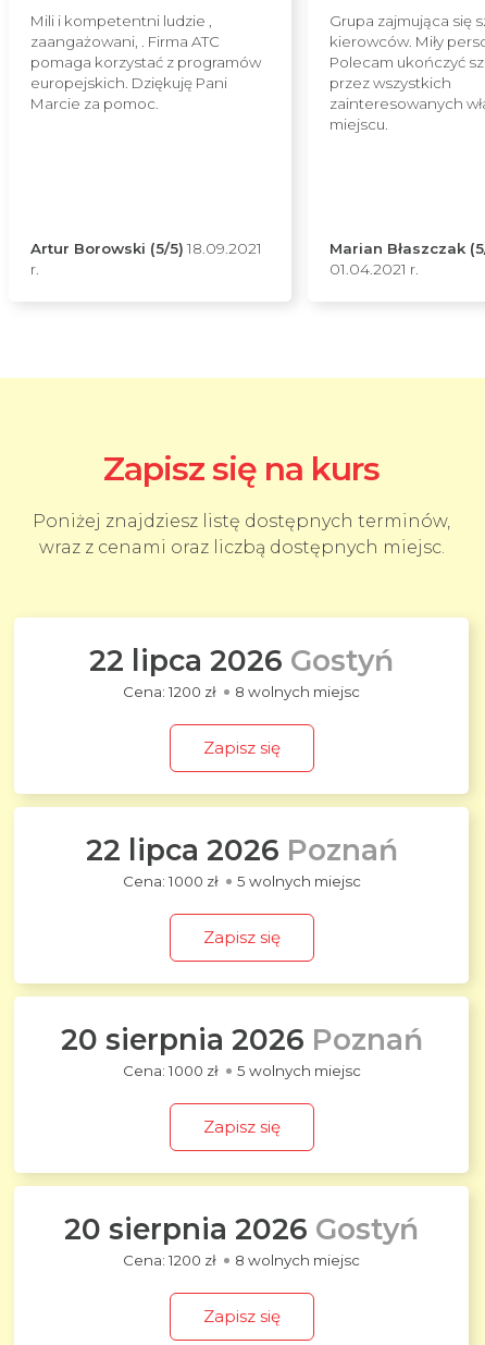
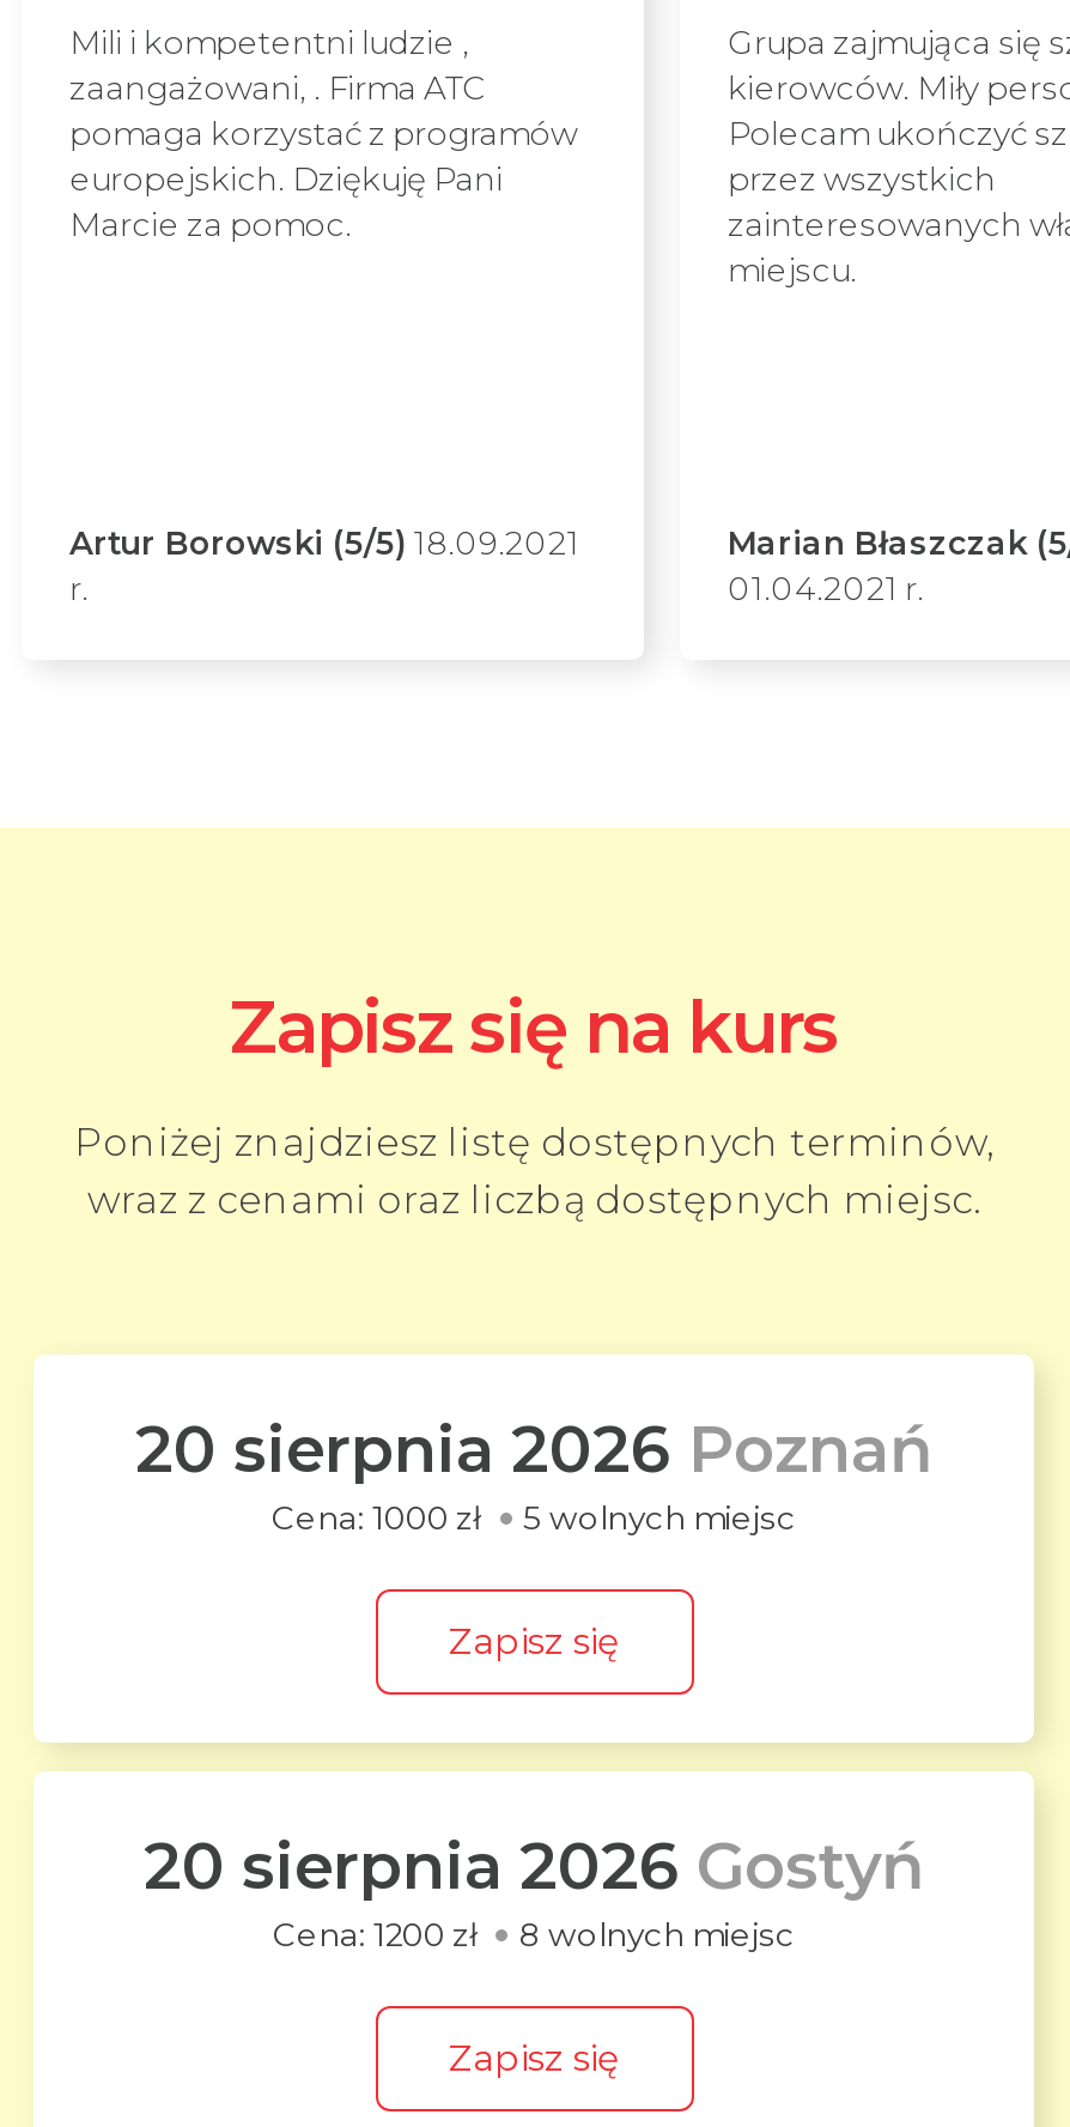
[85,642,397,947] 22 lipca 2026 Gostyń | 1200 zł | 8 wolnych miejsc | Zapisz się | 22 lipca 2026 Poznań | 1000 zł | 5 wolnych miejsc | Zapisz się -> none

